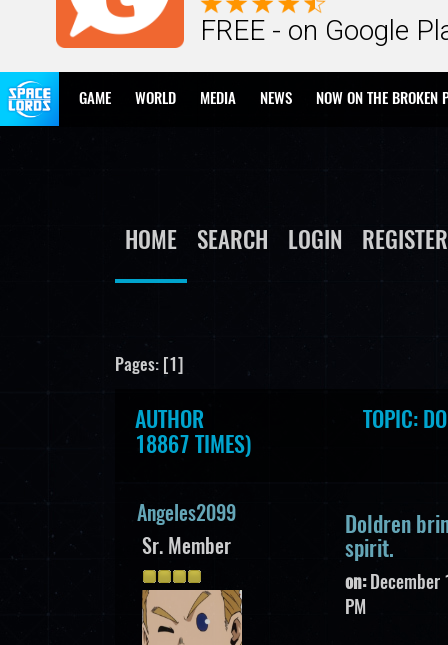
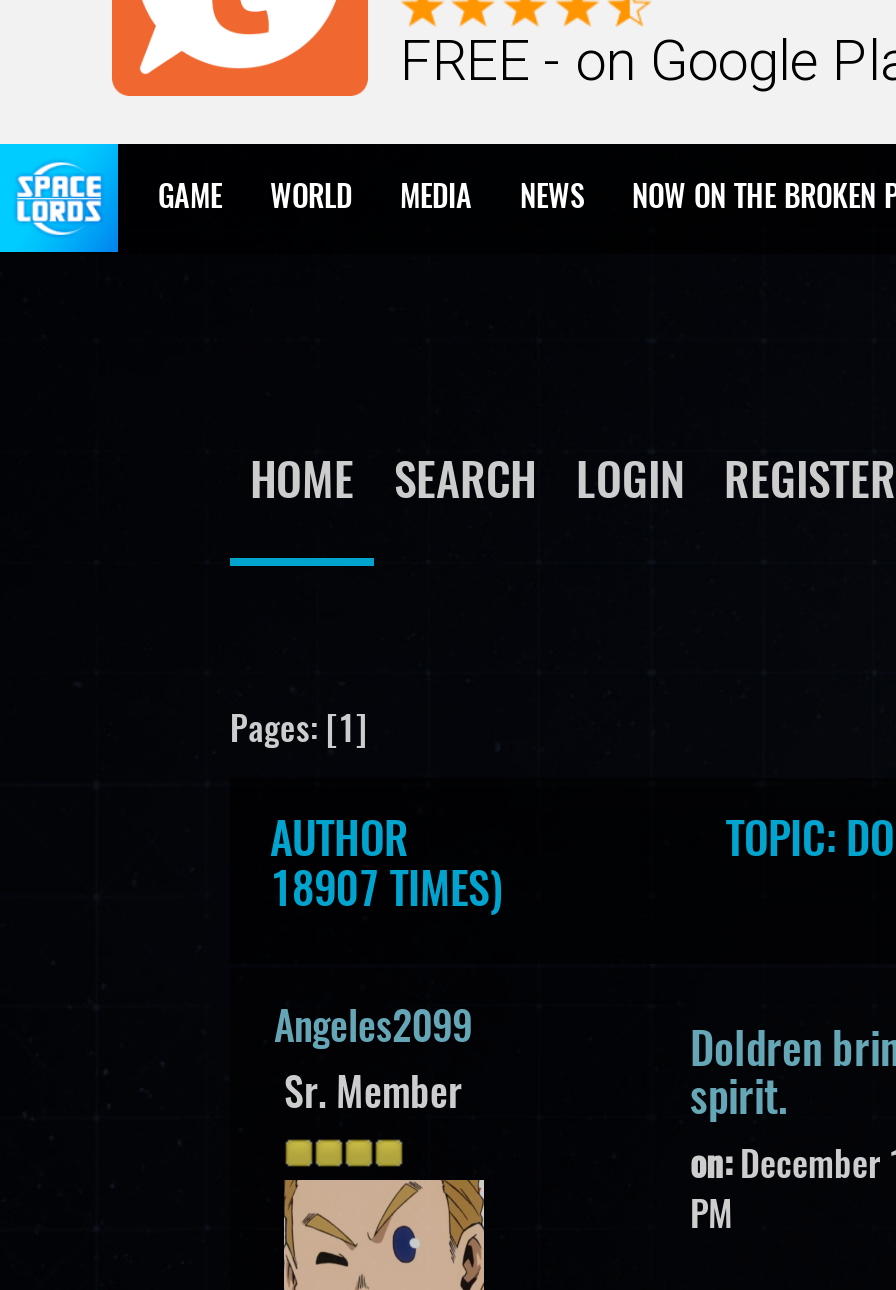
[135,435,251,457] 18867 TIMES) -> [270,870,502,914] 18907 TIMES)

